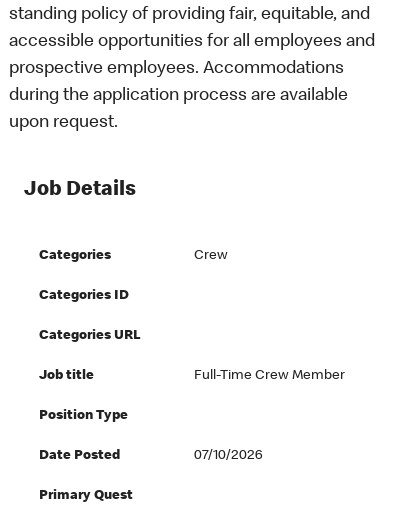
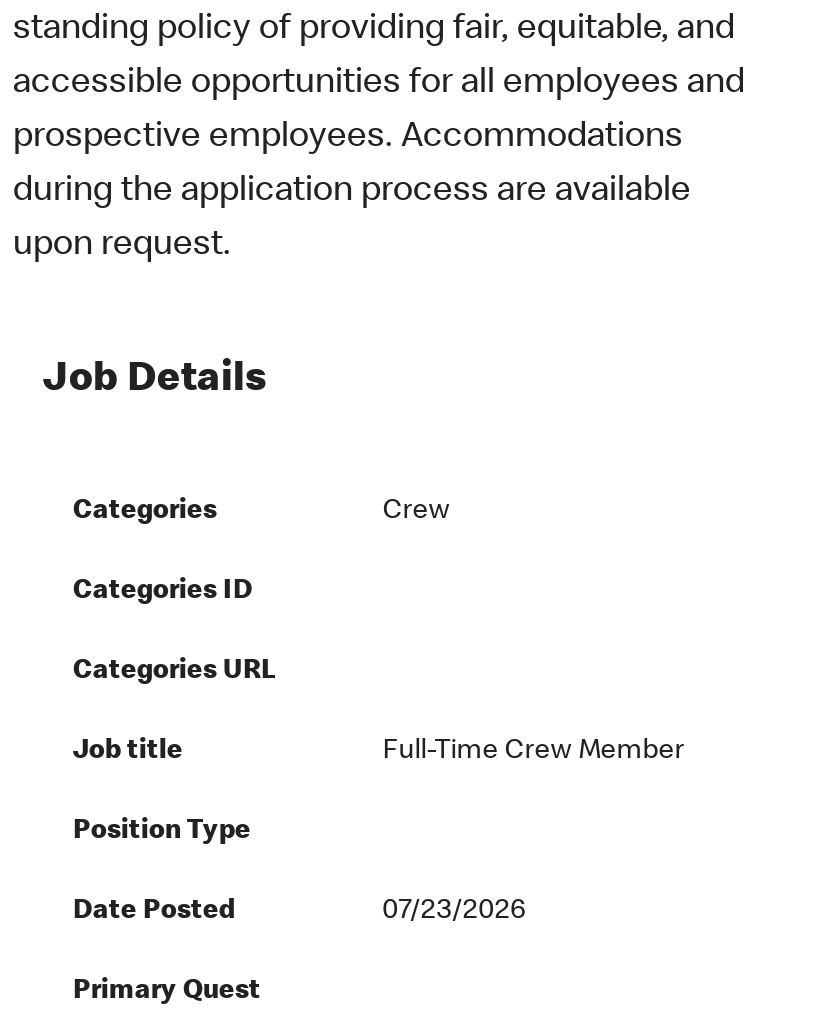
[194,449,263,463] 07/10/2026 -> [382,898,526,926] 07/23/2026

